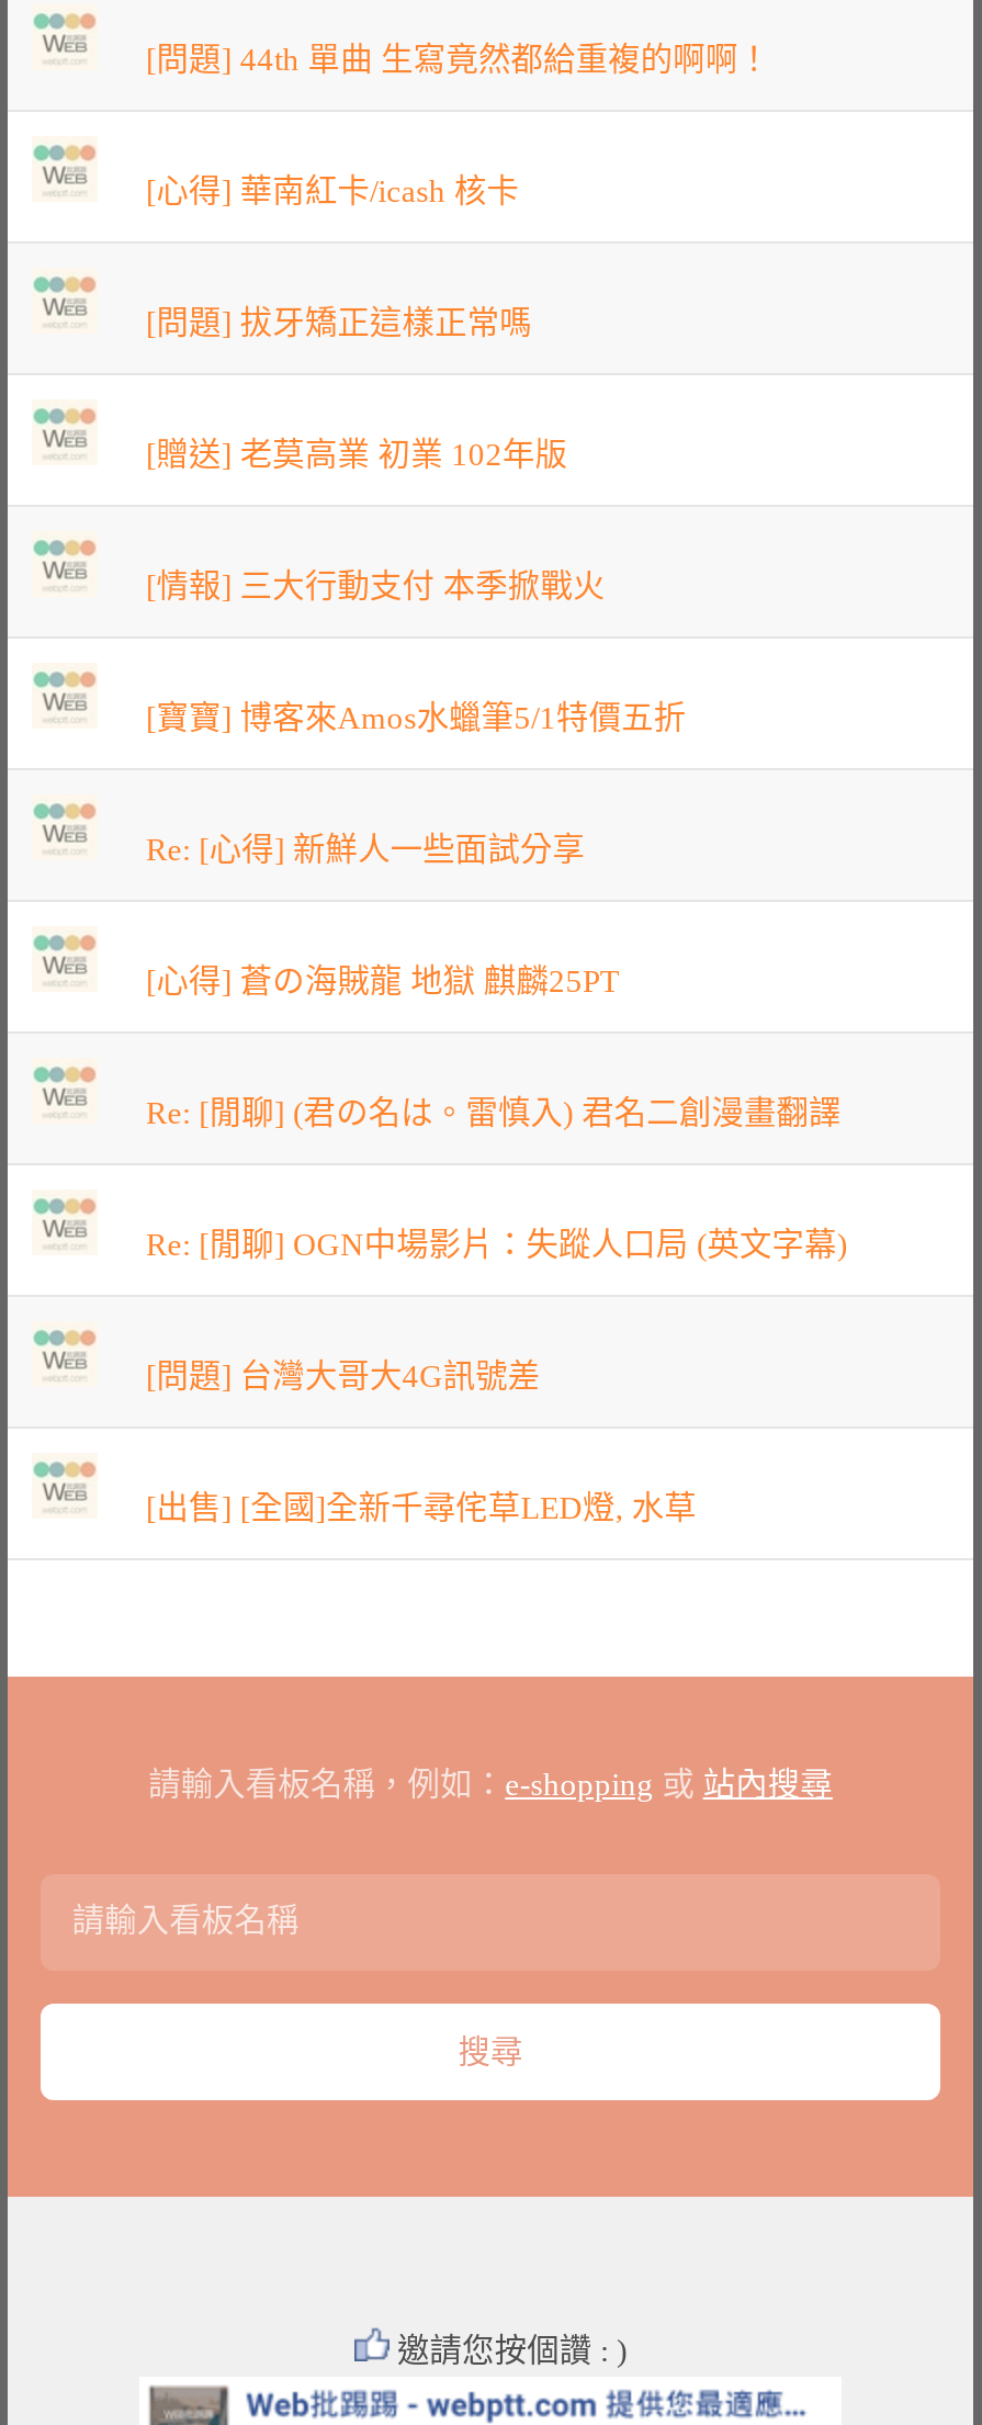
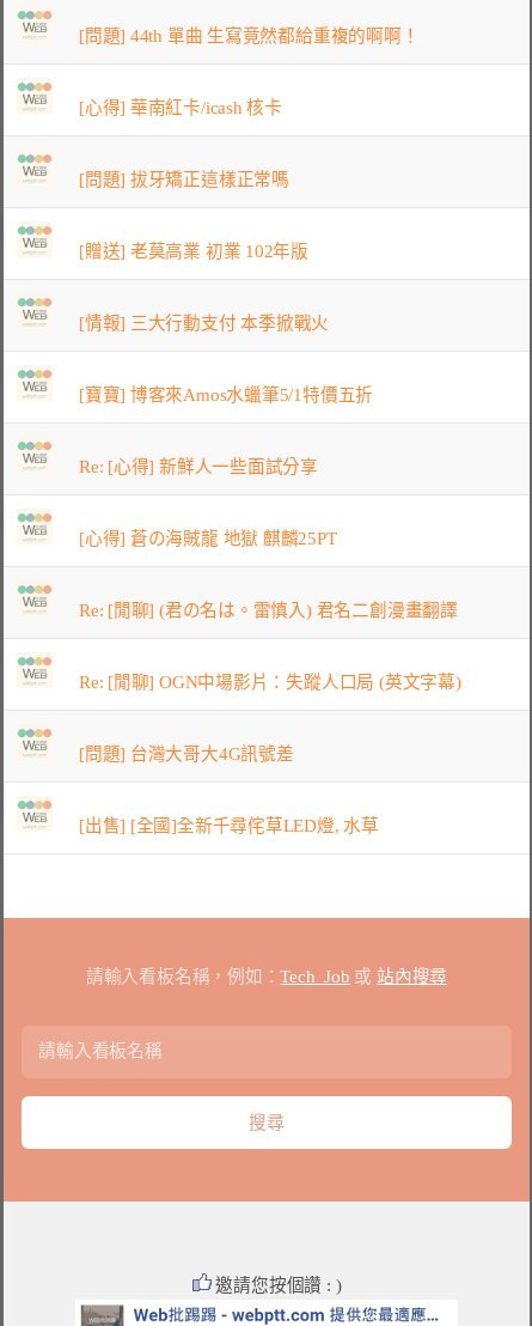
[148,1766,833,1801] 請輸入看板名稱，例如：e-shopping或站內搜尋 -> [86,966,447,986] 請輸入看板名稱，例如：Tech_Job或站內搜尋

